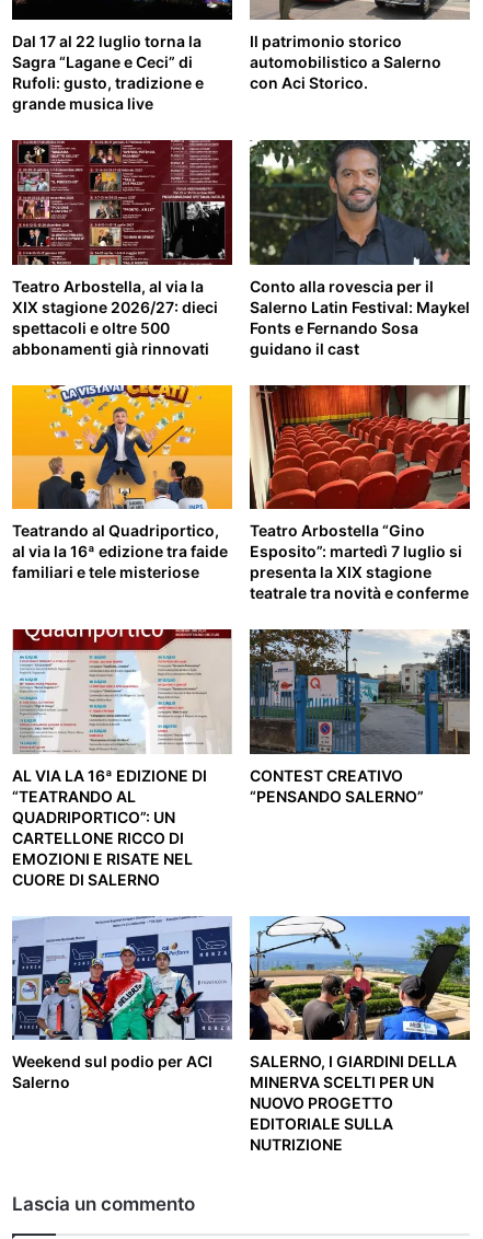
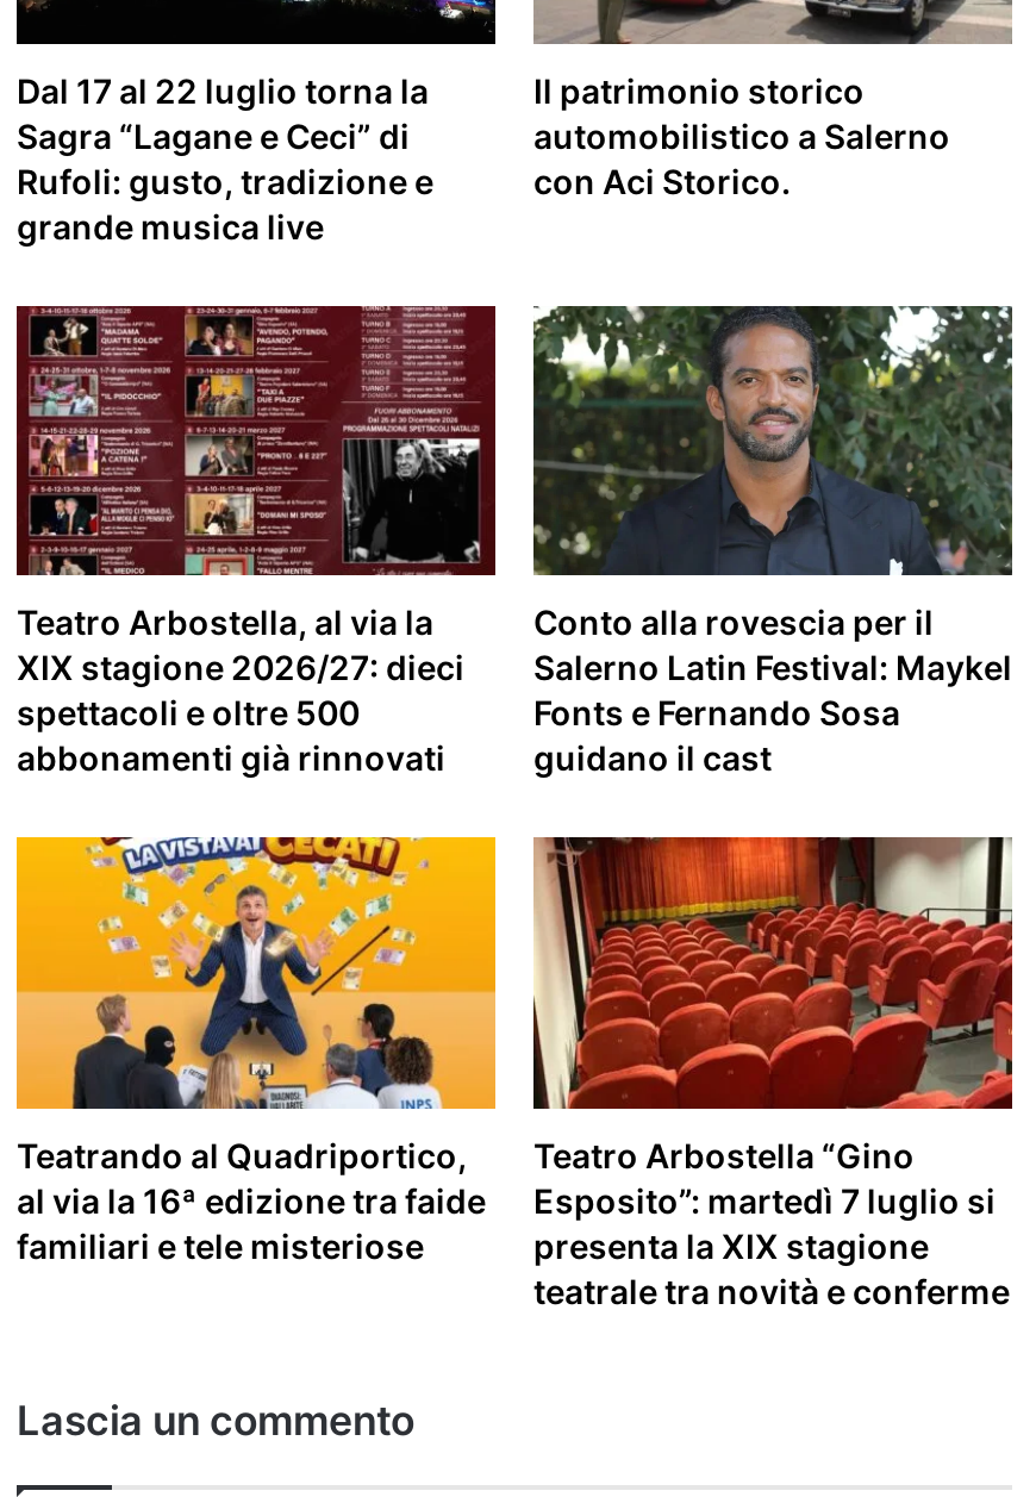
[12,628,232,888] [image] | AL VIA LA 16ª EDIZIONE DI | “TEATRANDO AL | QUADRIPORTICO”: UN | CARTELLONE RICCO DI | EMOZIONI E RISATE NEL | CUORE DI SALERNO -> none
[249,628,471,805] [image] | CONTEST CREATIVO | “PENSANDO SALERNO” -> none
[12,915,233,1091] [image] | Weekend sul podio per ACI | Salerno -> none
[249,915,471,1154] [image] | SALERNO, I GIARDINI DELLA | MINERVA SCELTI PER UN | NUOVO PROGETTO | EDITORIALE SULLA | NUTRIZIONE -> none

